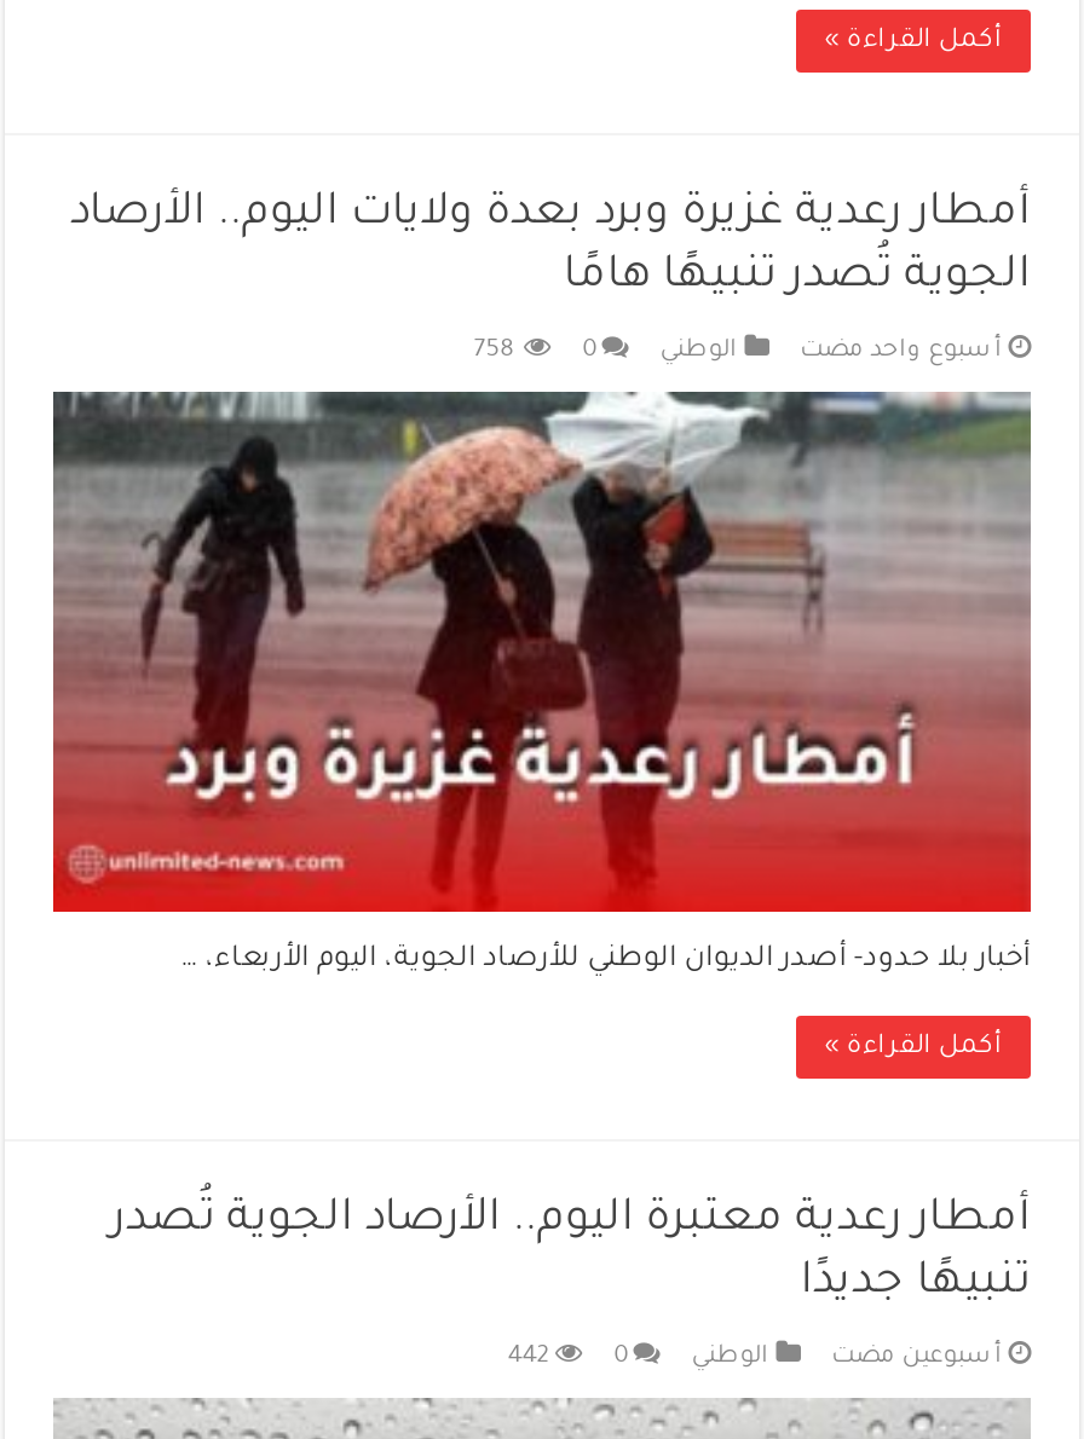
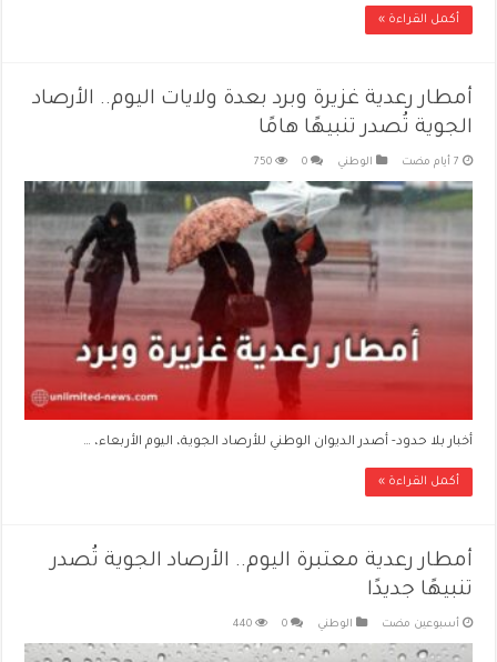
[474,338,517,365] 758 -> [254,156,272,169] 750
[800,338,1001,365] أسبوع واحد مضت -> none
[508,1344,549,1370] 442 -> [233,618,252,630] 440

